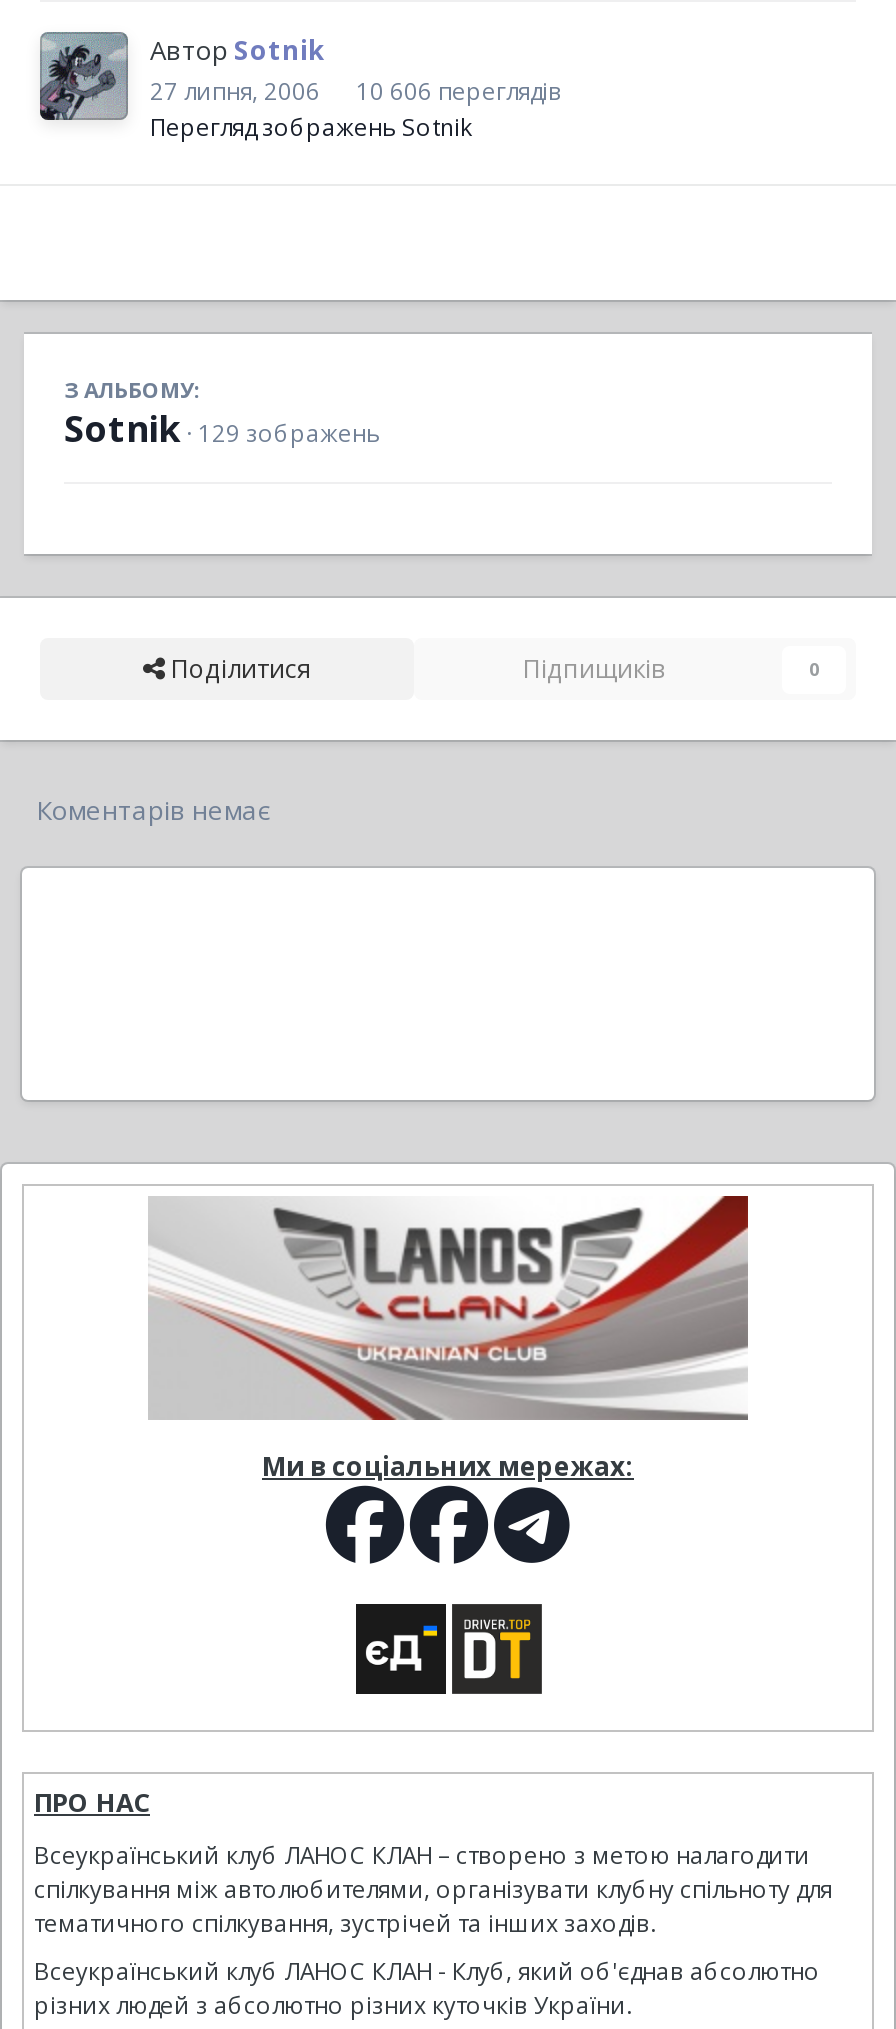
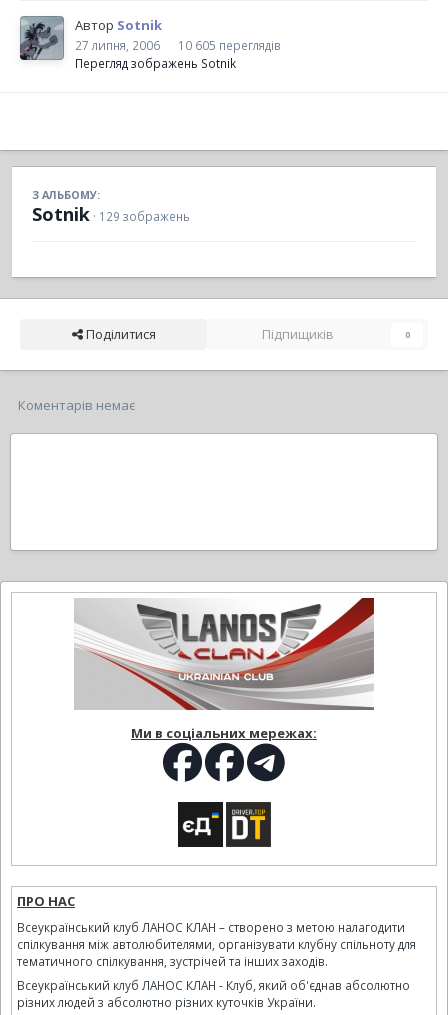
[150,73,562,105] 27 липня, 2006 10 606 переглядів -> [75,37,281,53] 27 липня, 2006 10 605 переглядів

